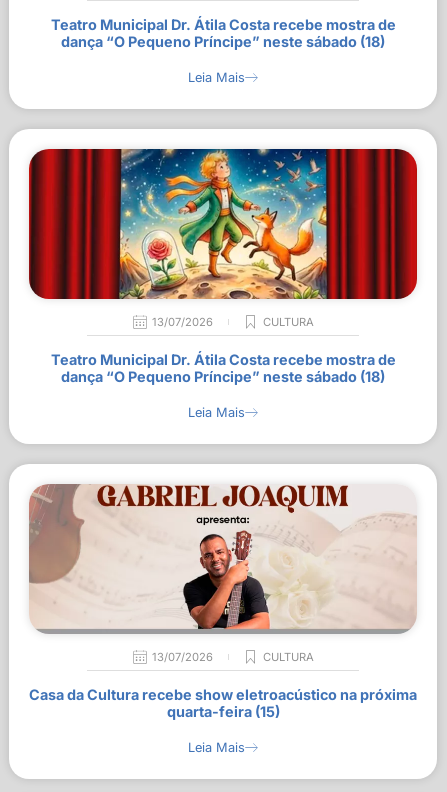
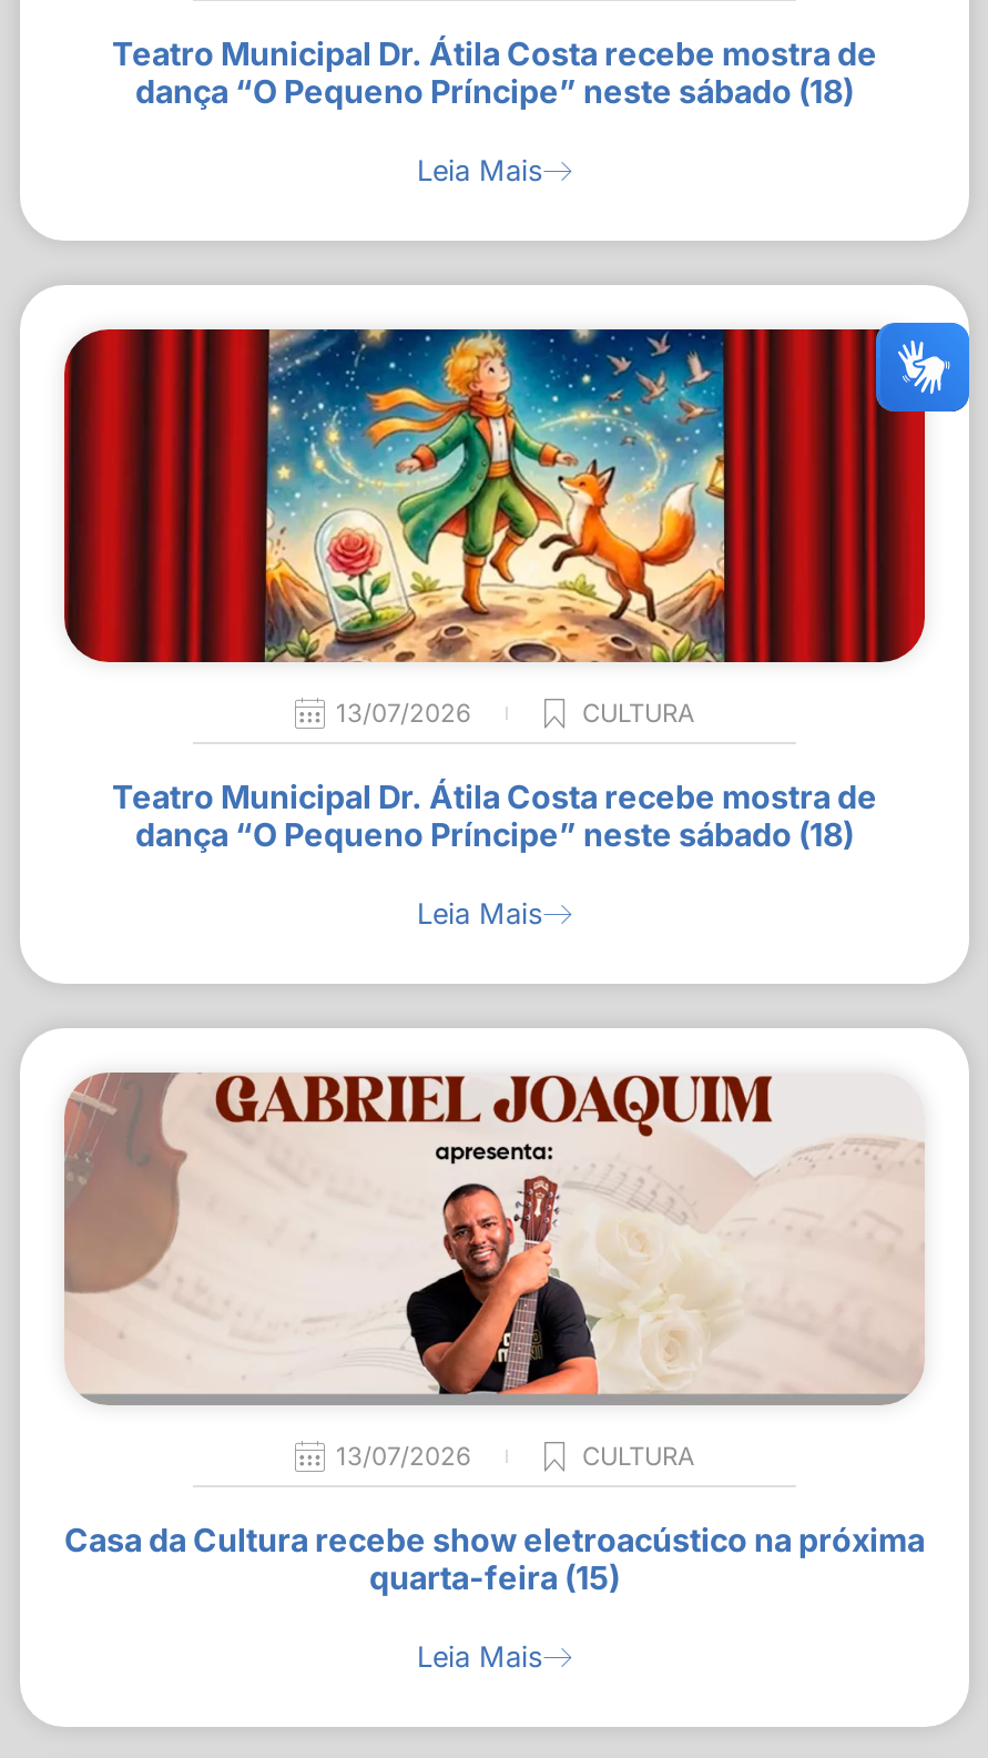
[394,146,437,186] [image] -> [874,321,971,414] [image]

